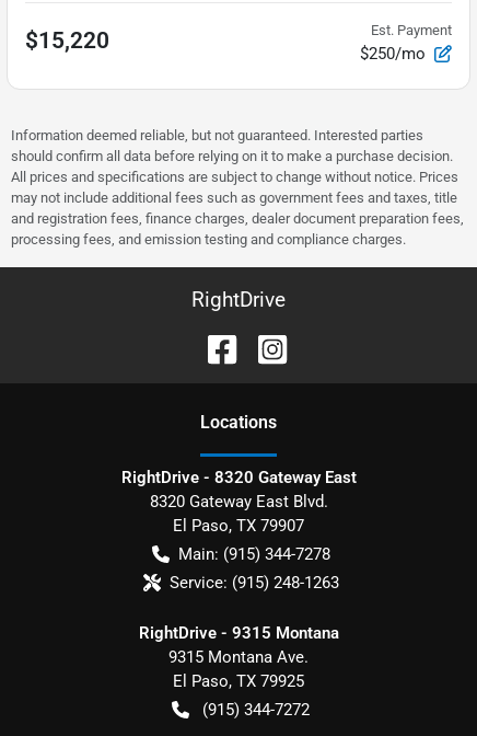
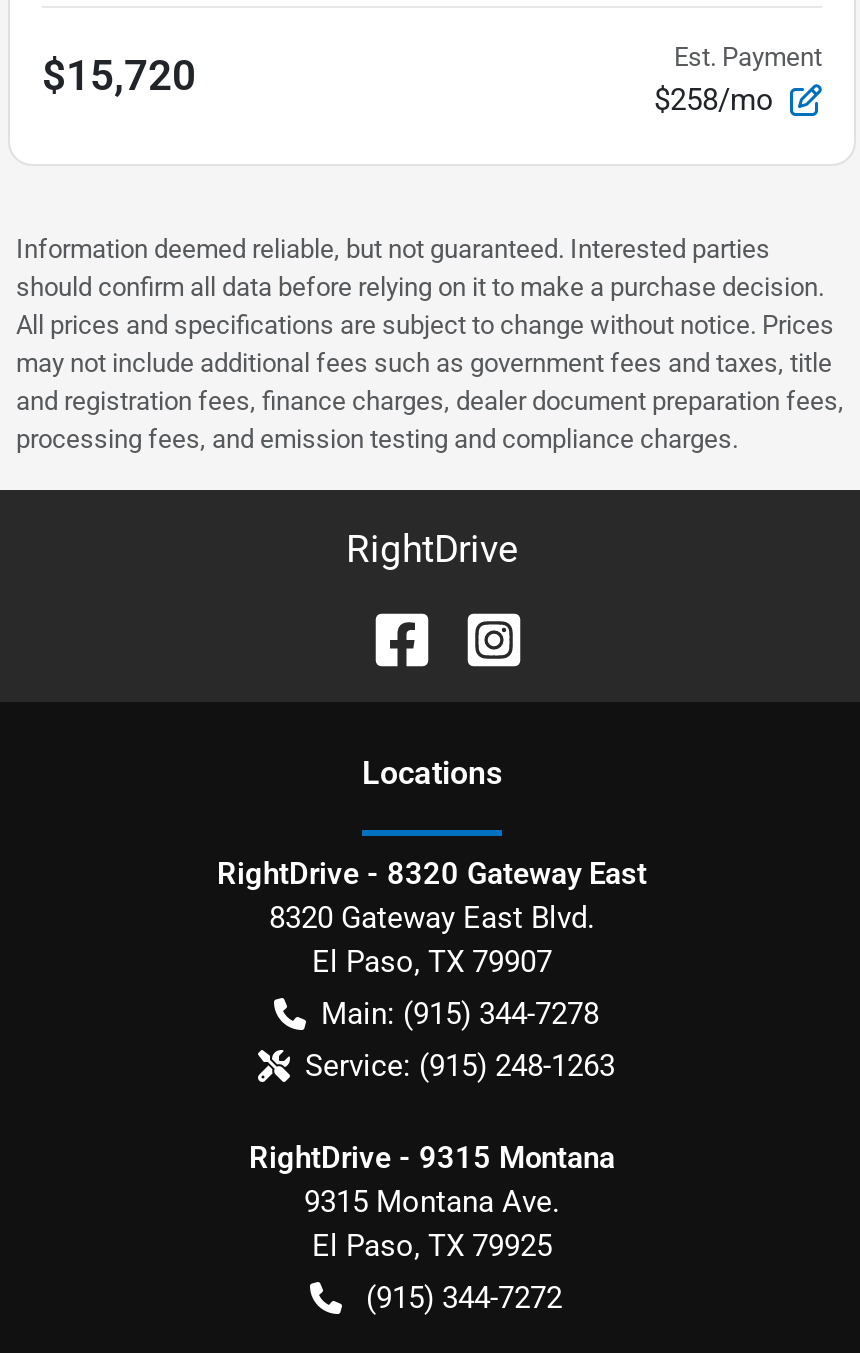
[25,27,109,54] $15,220 -> [42,52,196,100] $15,720
[360,43,426,63] $250/mo -> [654,81,774,117] $258/mo

